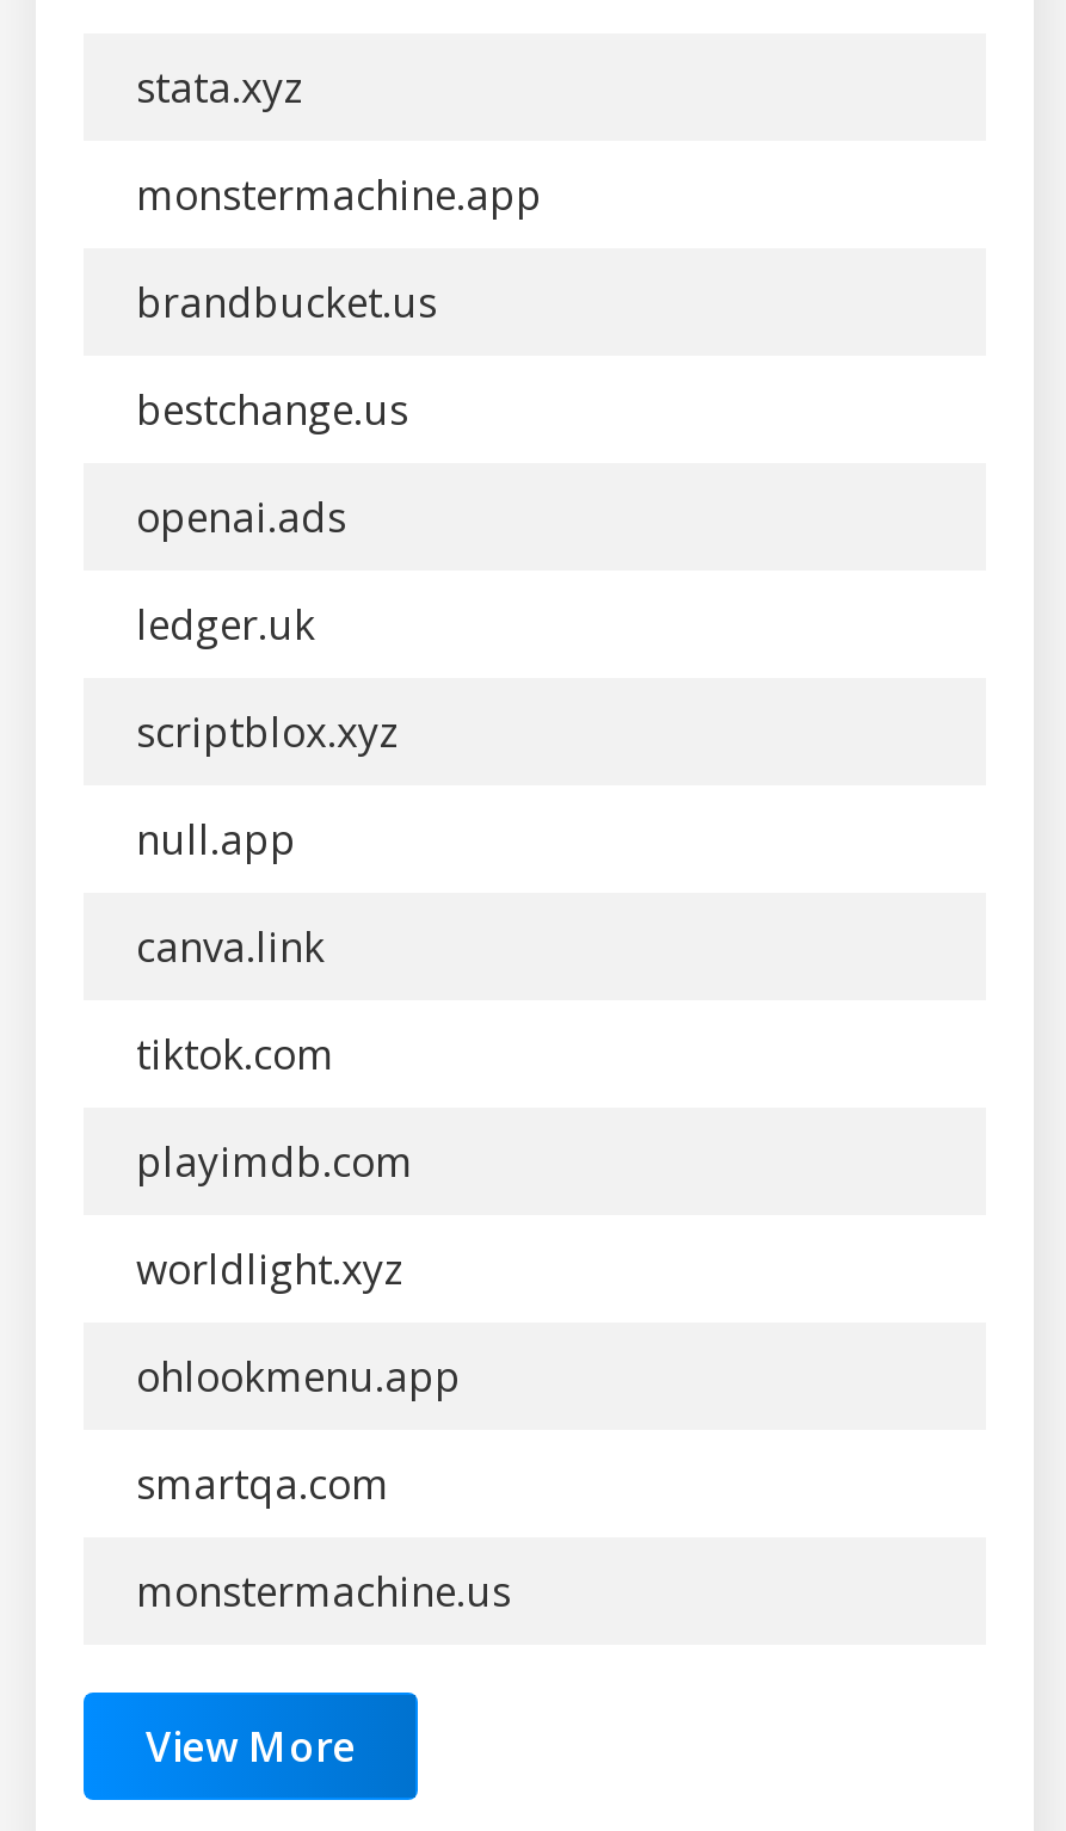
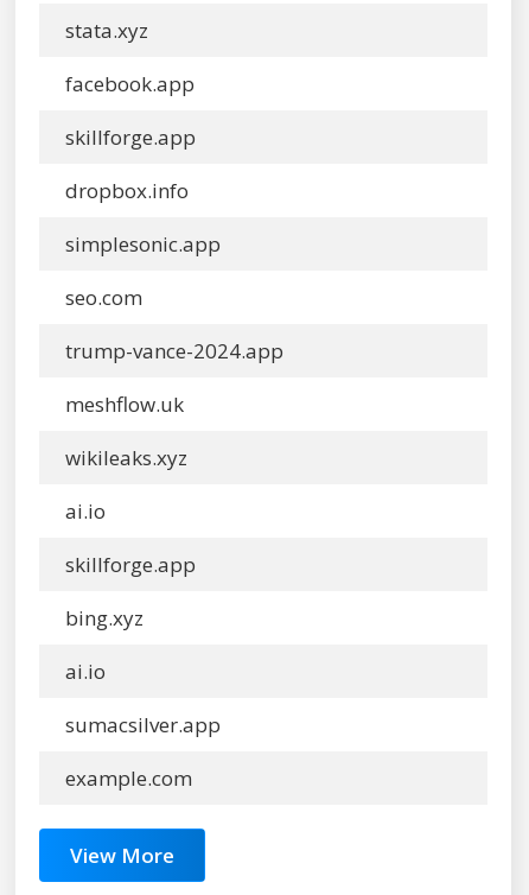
[127,167,542,222] monstermachine.app -> [60,70,195,97] facebook.app
[127,275,437,329] brandbucket.us -> [60,123,196,151] skillforge.app
[127,382,408,437] bestchange.us -> [60,177,189,204] dropbox.info
[127,489,346,544] openai.ads -> [60,230,221,258] simplesonic.app
[127,597,315,652] ledger.uk -> [60,284,142,311] seo.com
[127,704,399,759] scriptblox.xyz -> [60,337,283,364] trump-vance-2024.app
[127,812,296,867] null.app -> [60,391,184,418] meshflow.uk
[127,919,325,974] canva.link -> [60,444,187,471] wikileaks.xyz
[127,1027,334,1081] tiktok.com -> [60,497,106,525] ai.io
[127,1134,413,1189] playimdb.com -> [60,551,196,578] skillforge.app
[127,1241,403,1296] worldlight.xyz -> [60,604,144,631] bing.xyz
[127,1349,461,1404] ohlookmenu.app -> [60,658,106,685] ai.io
[127,1456,389,1511] smartqa.com -> [60,711,221,738] sumacsilver.app
[127,1564,511,1619] monstermachine.us -> [60,764,192,792] example.com

